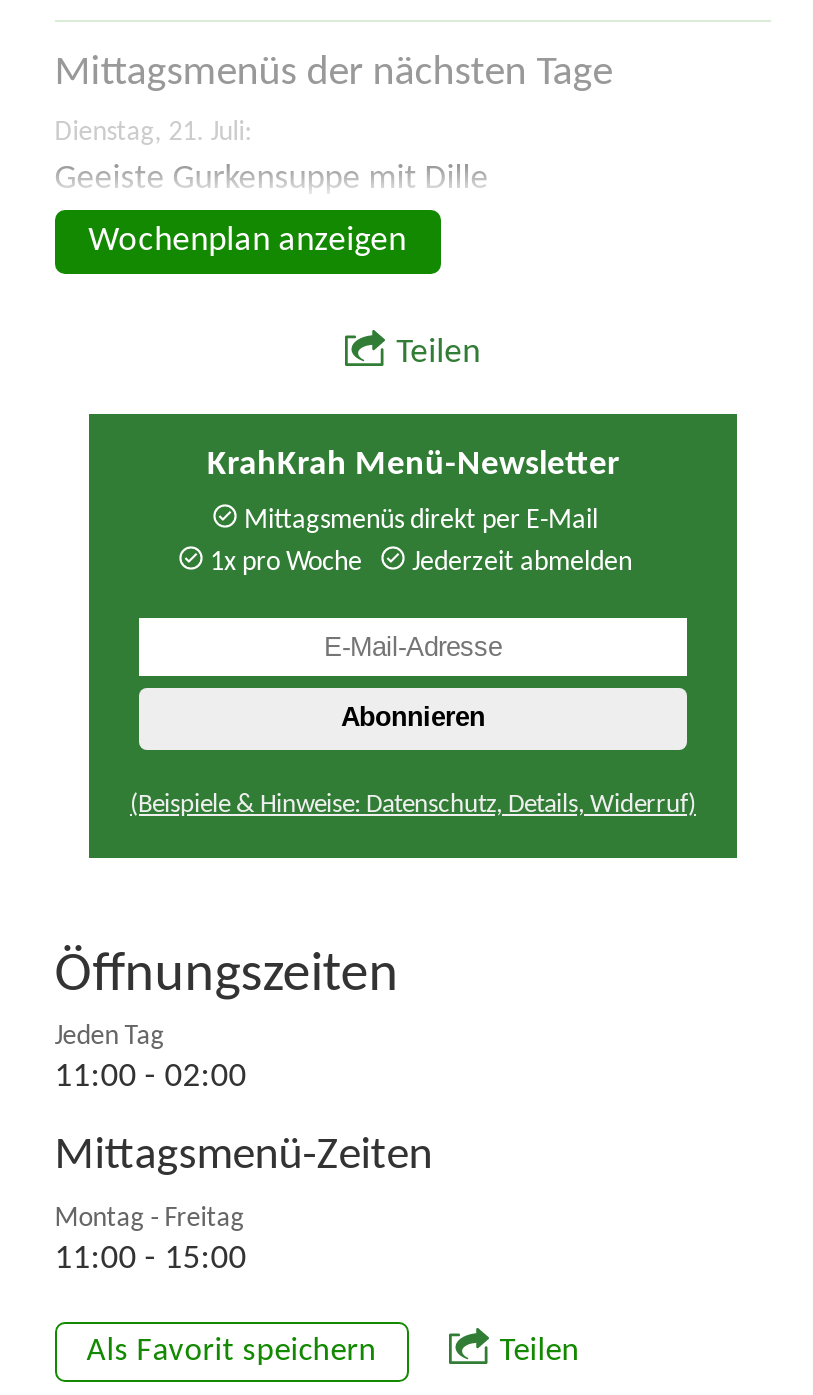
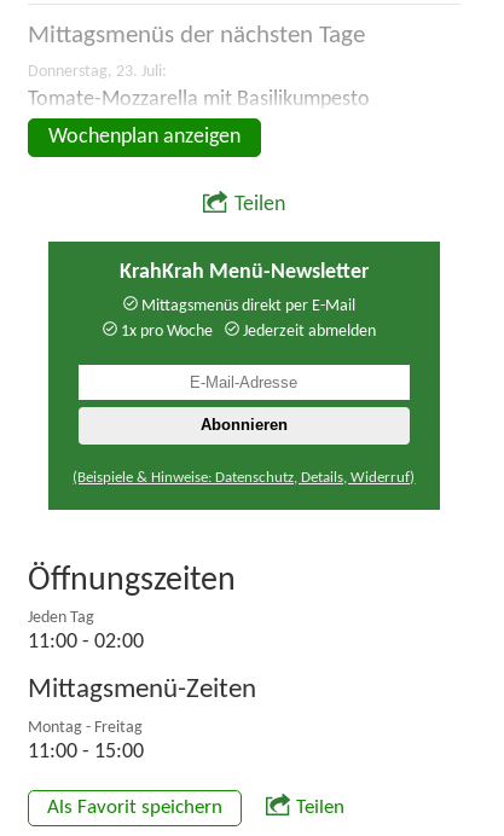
[55,118,489,196] Dienstag, 21. Juli: | Geeiste Gurkensuppe mit Dille -> [28,63,370,110] Donnerstag, 23. Juli: | Tomate-Mozzarella mit Basilikumpesto

